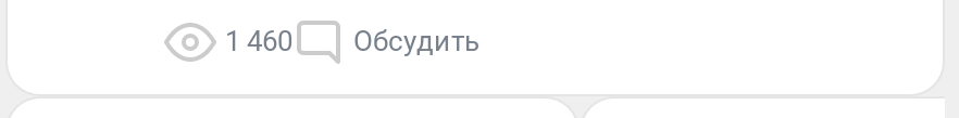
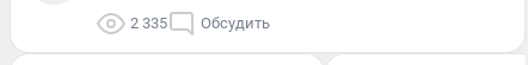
[225,24,479,57] 1 460 Обсудить -> [130,14,270,32] 2 335 Обсудить

